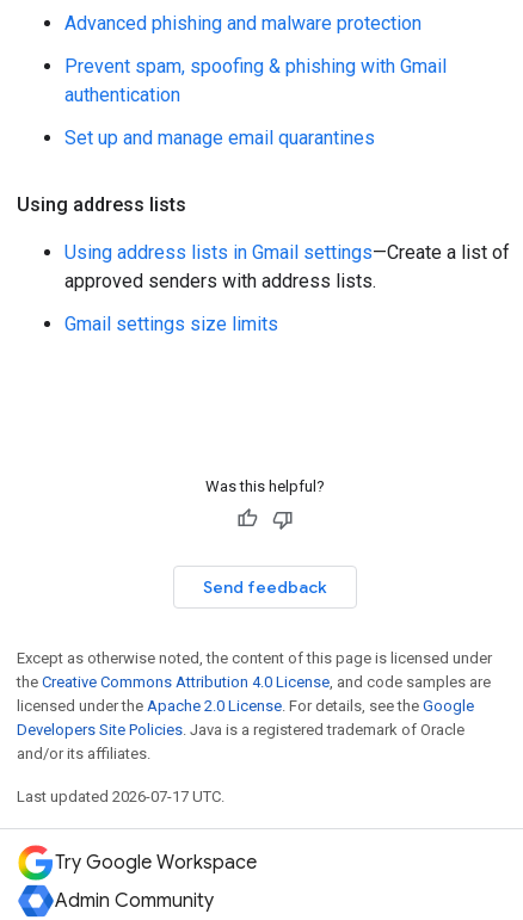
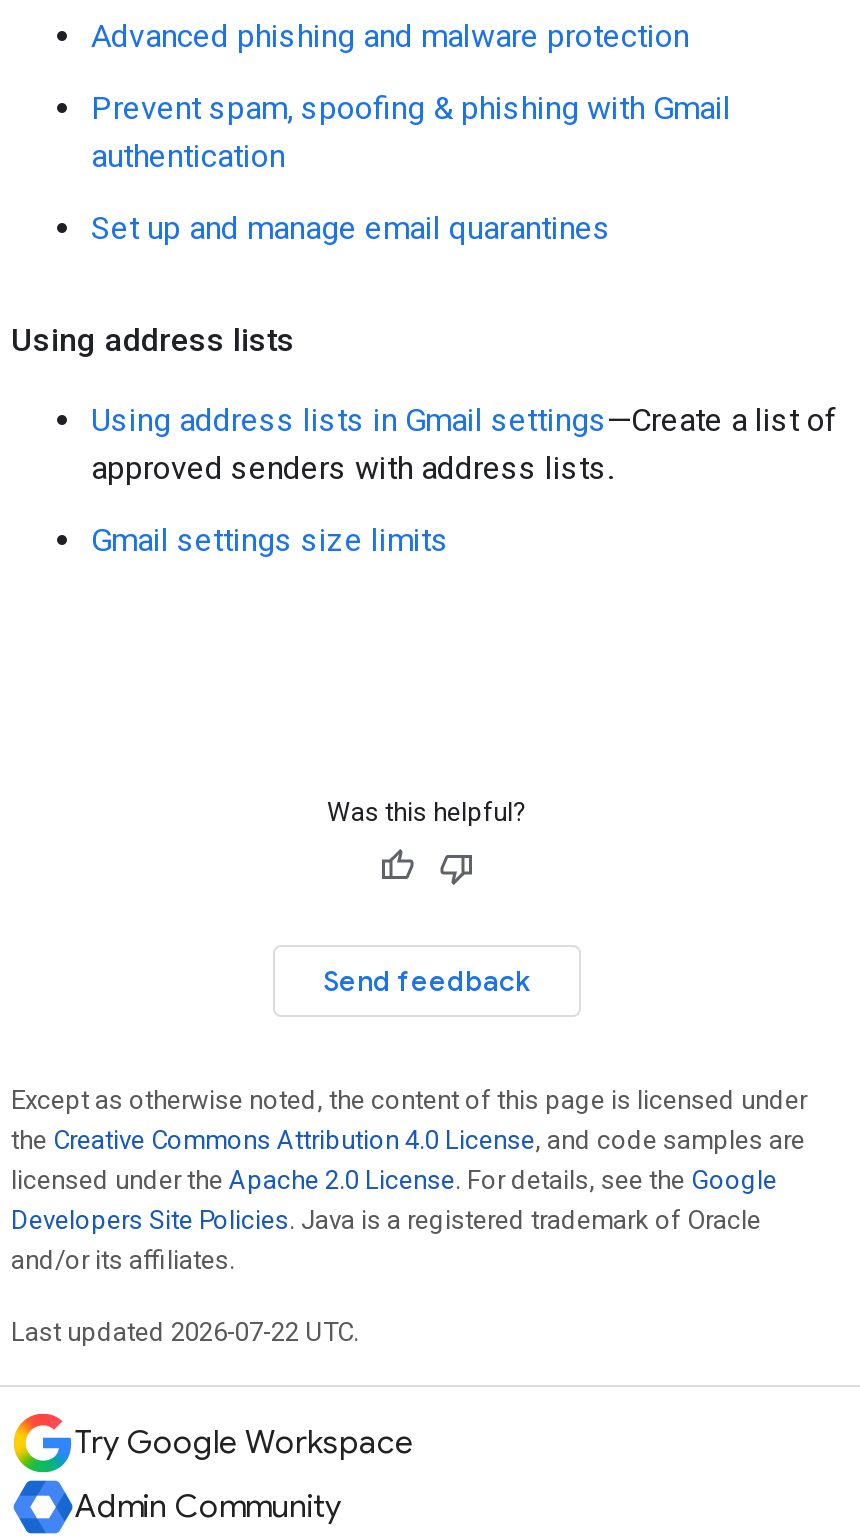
[17,787,224,805] Last updated 2026-07-17 UTC. -> [11,1317,359,1347] Last updated 2026-07-22 UTC.

